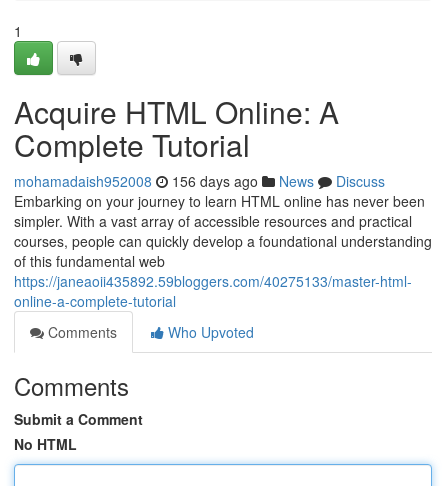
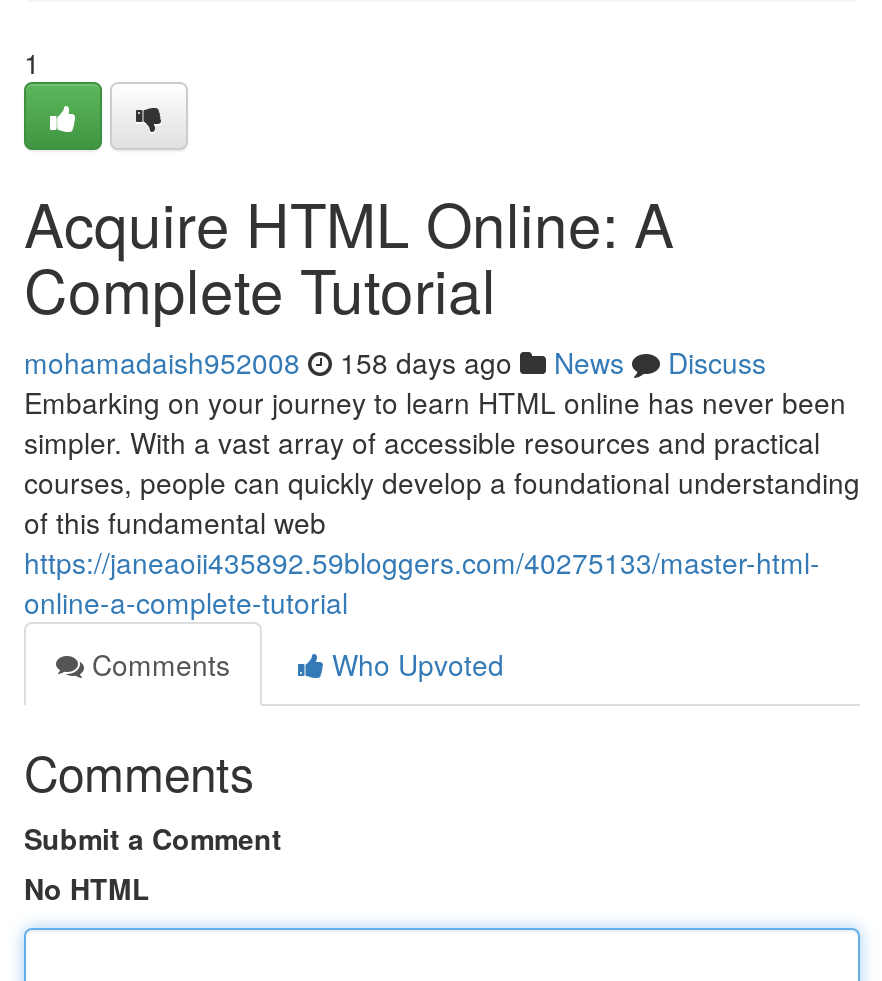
[14,171,385,191] mohamadaish952008 156 days ago News Discuss -> [24,342,766,382] mohamadaish952008 158 days ago News Discuss

